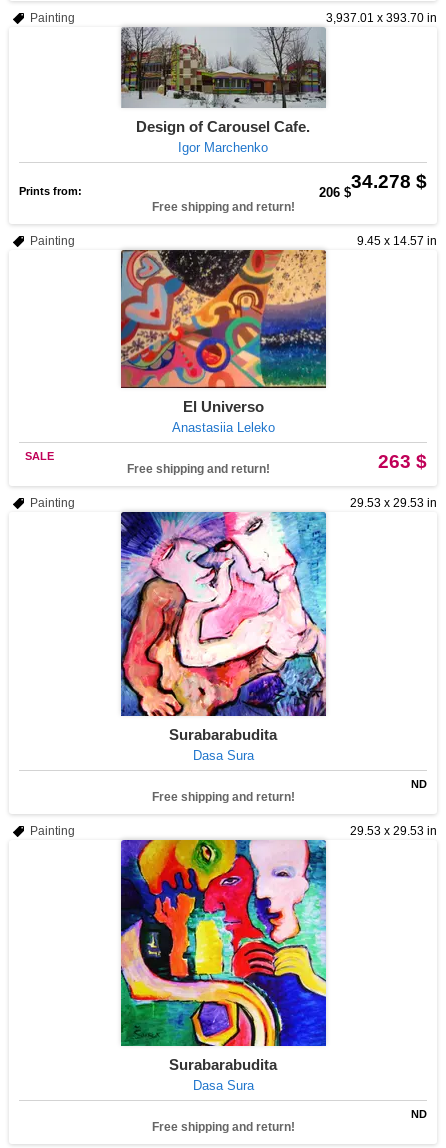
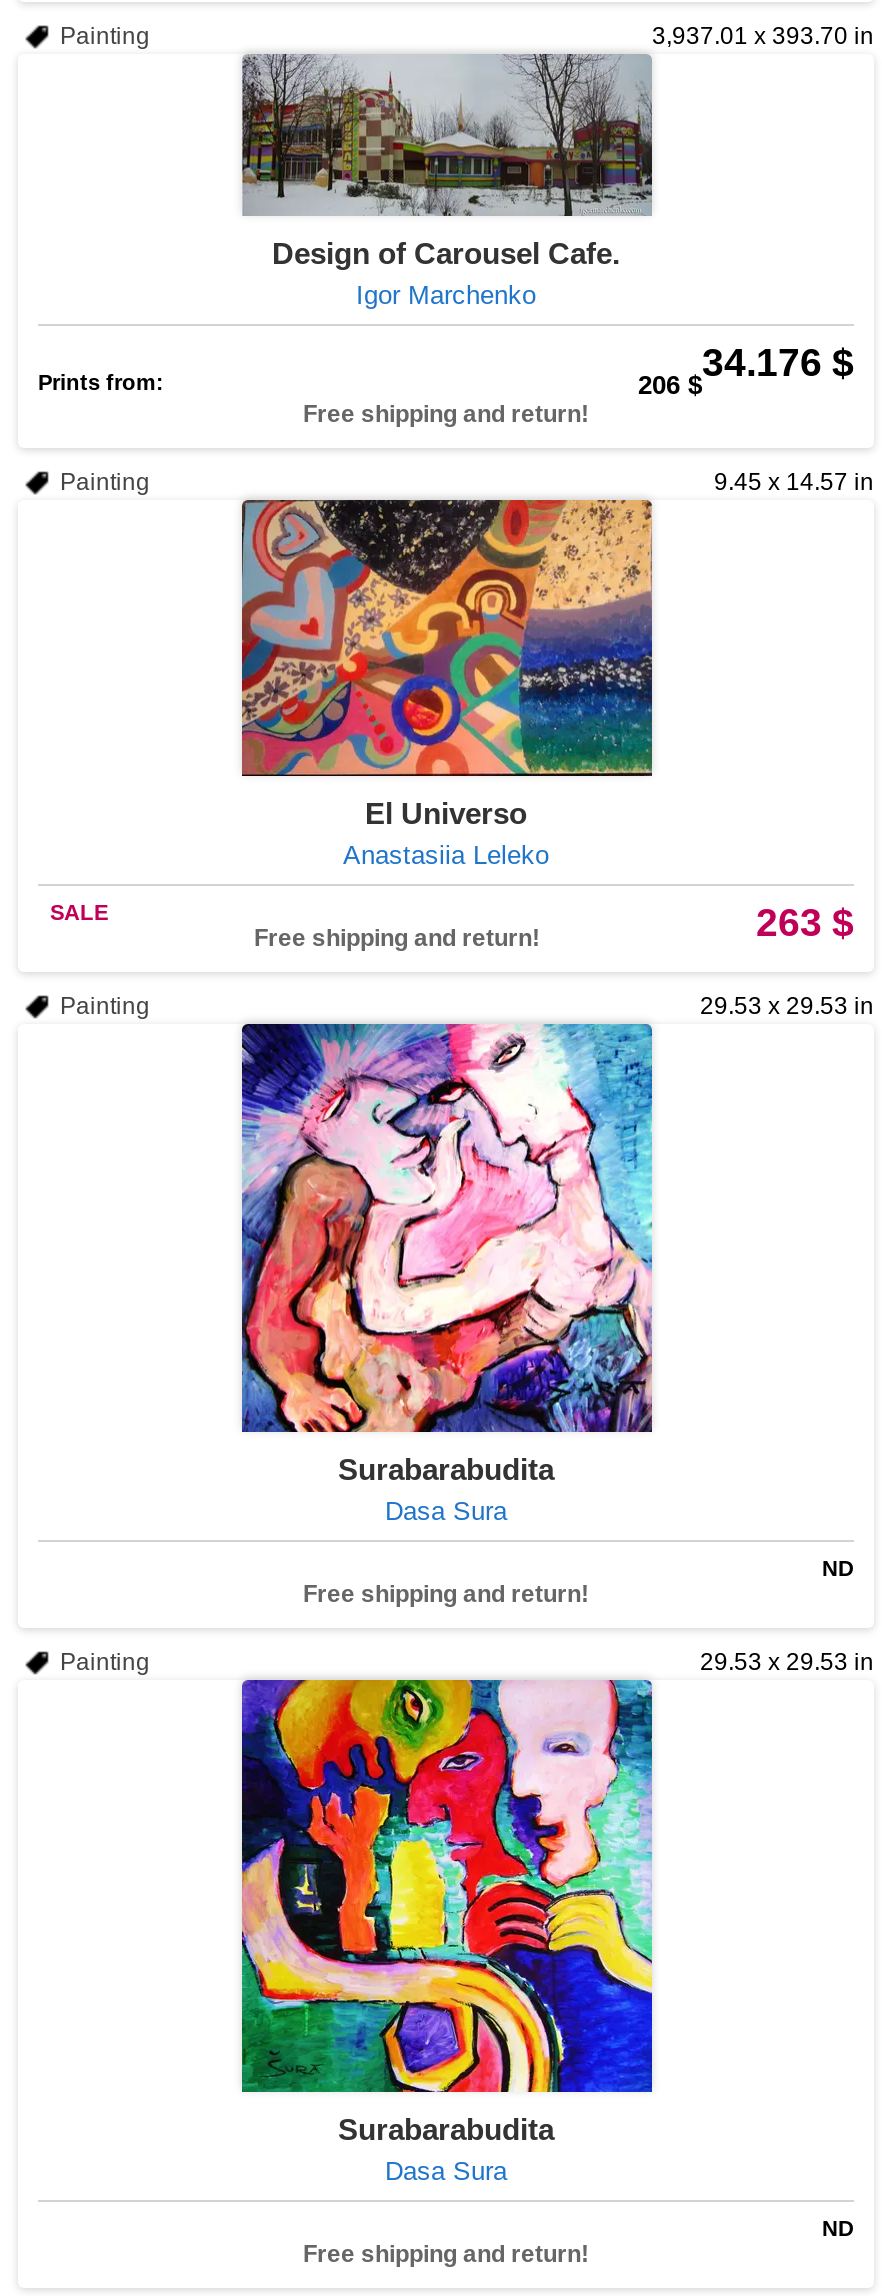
[351,170,427,192] 34.278 $ -> [702,340,854,384] 34.176 $

